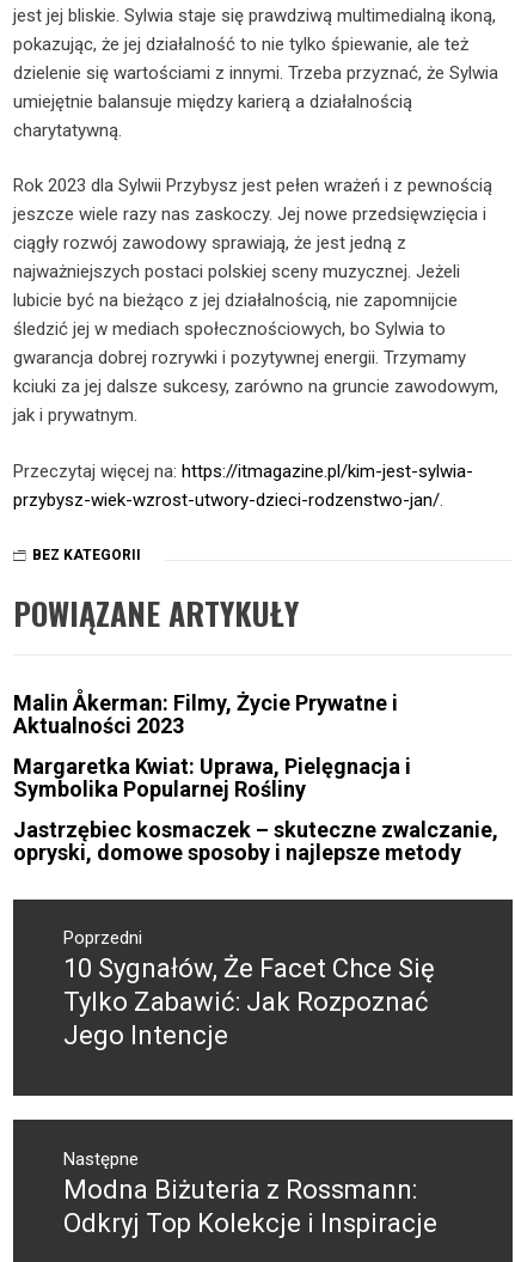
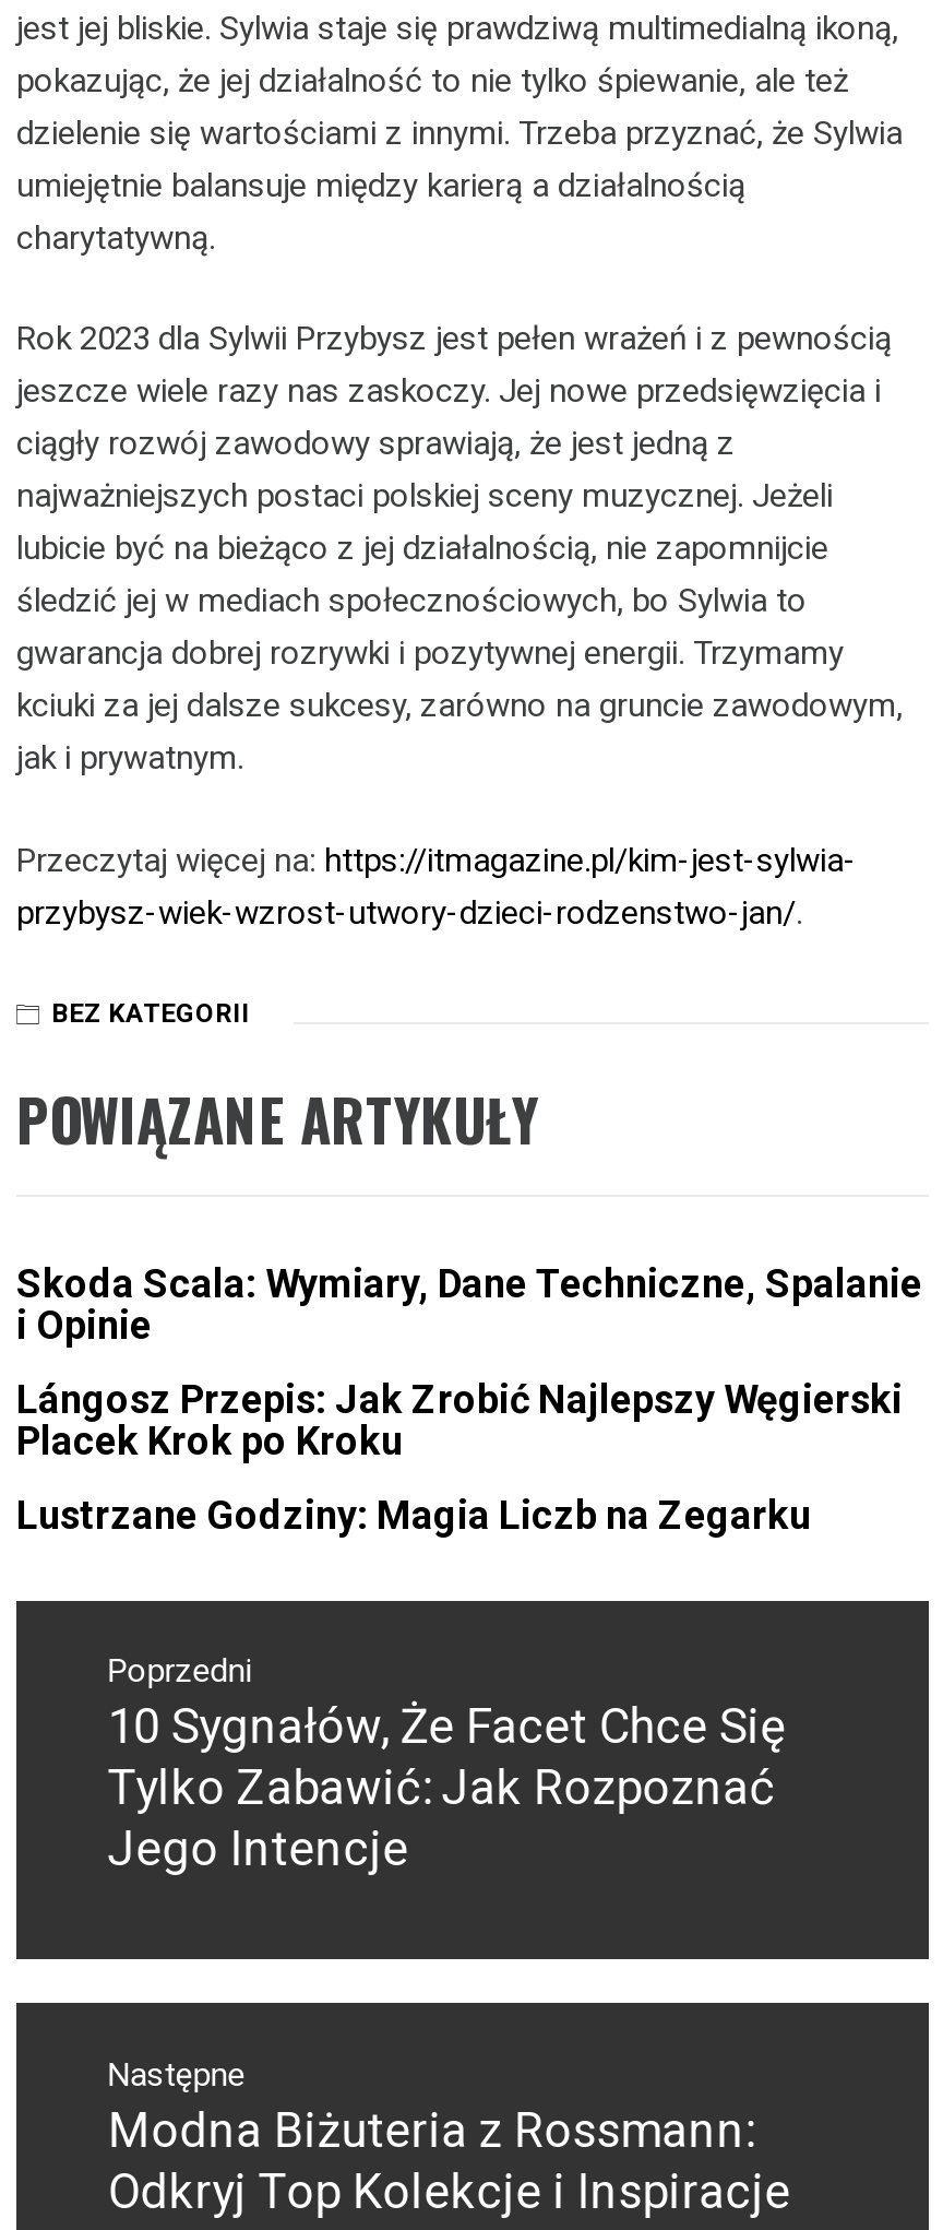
[13,690,398,737] Malin Åkerman: Filmy, Życie Prywatne i | Aktualności 2023 -> [16,1259,922,1347] Skoda Scala: Wymiary, Dane Techniczne, Spalanie | i Opinie
[13,753,411,801] Margaretka Kwiat: Uprawa, Pielęgnacja i | Symbolika Popularnej Rośliny -> [16,1375,903,1462] Lángosz Przepis: Jak Zrobić Najlepszy Węgierski | Placek Krok po Kroku
[13,816,498,864] Jastrzębiec kosmaczek – skuteczne zwalczanie, | opryski, domowe sposoby i najlepsze metody -> [16,1491,811,1537] Lustrzane Godziny: Magia Liczb na Zegarku

